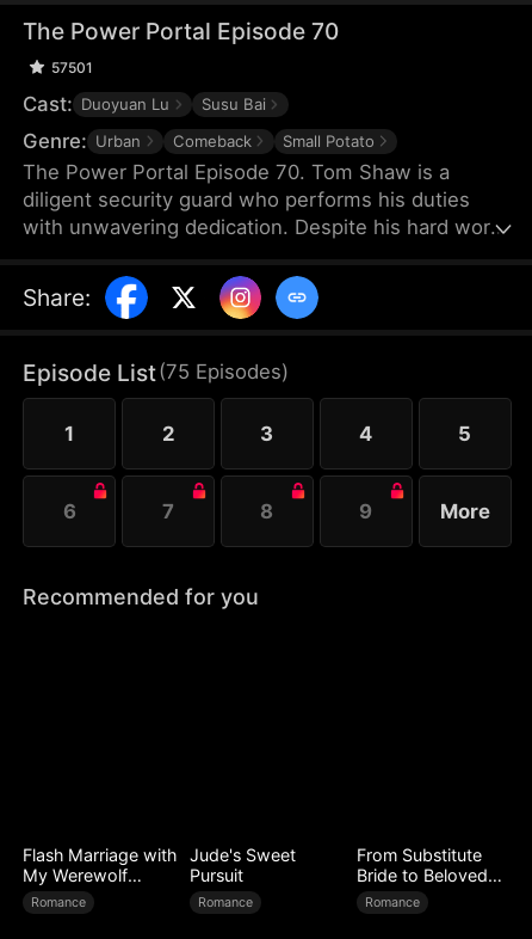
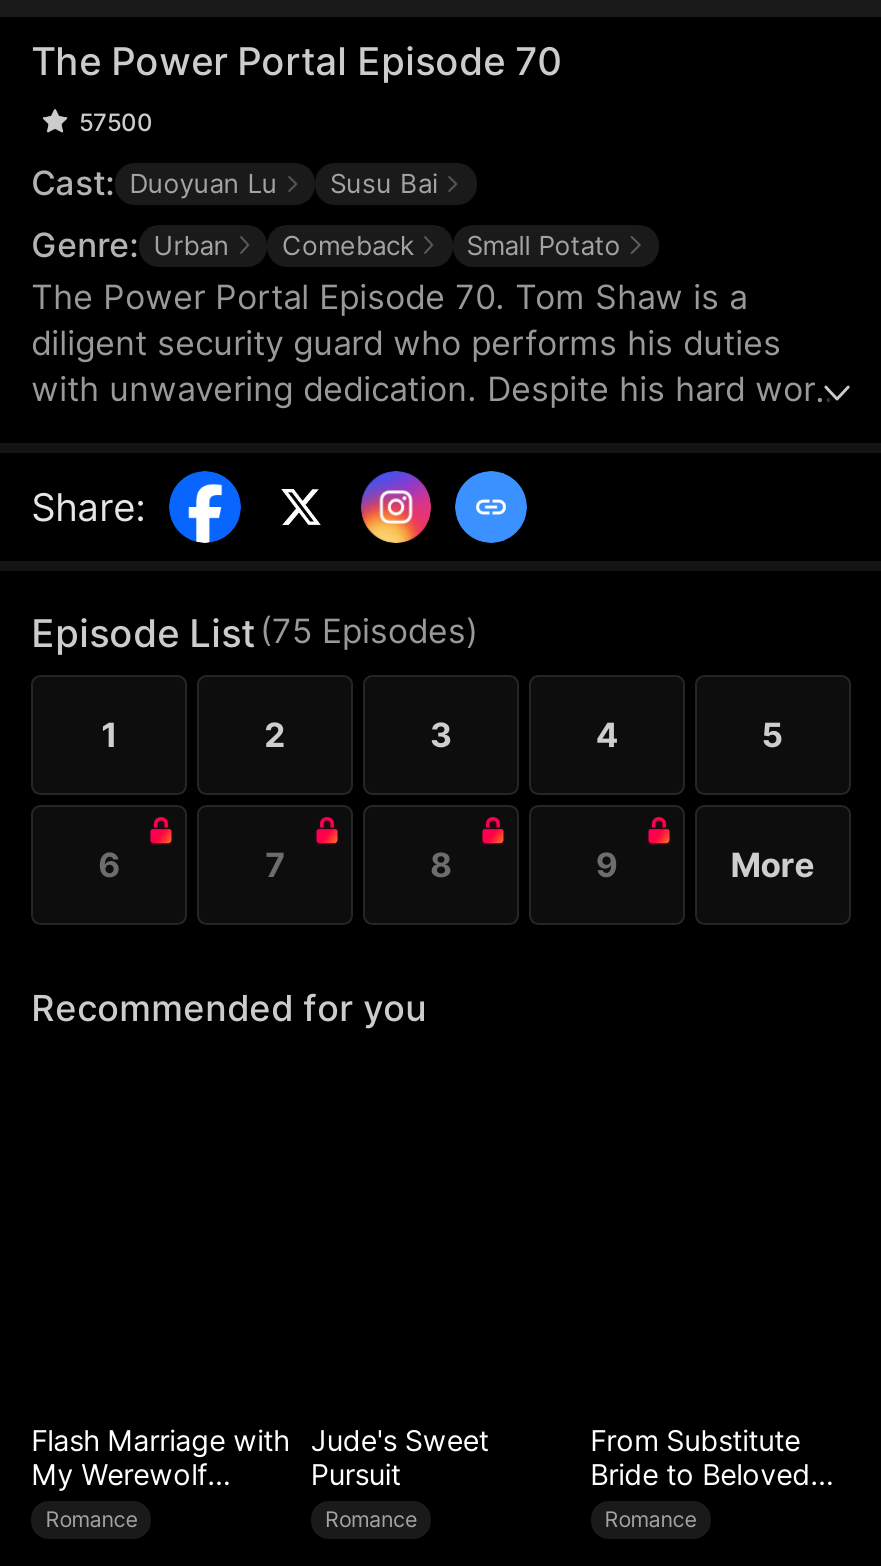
[51,58,93,76] 57501 -> [79,107,153,137] 57500

